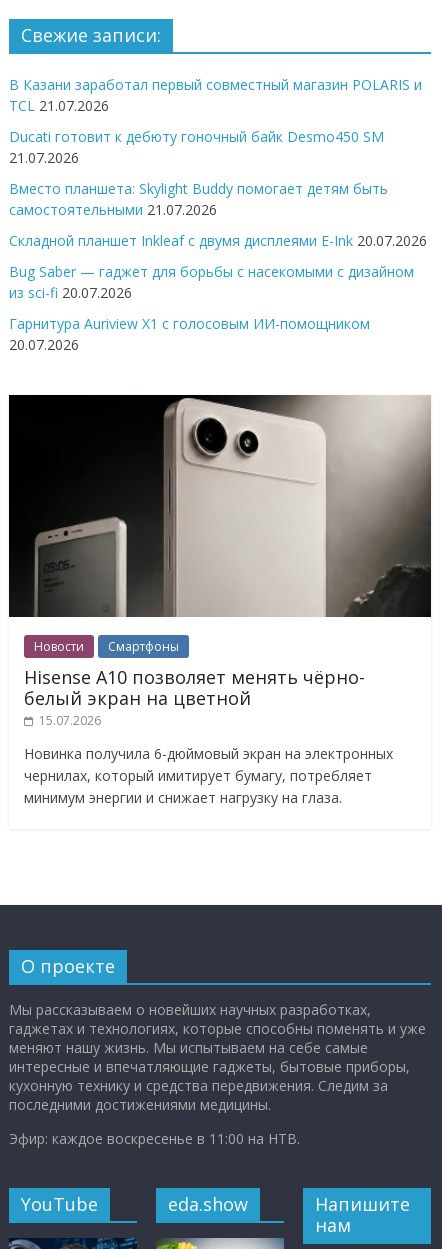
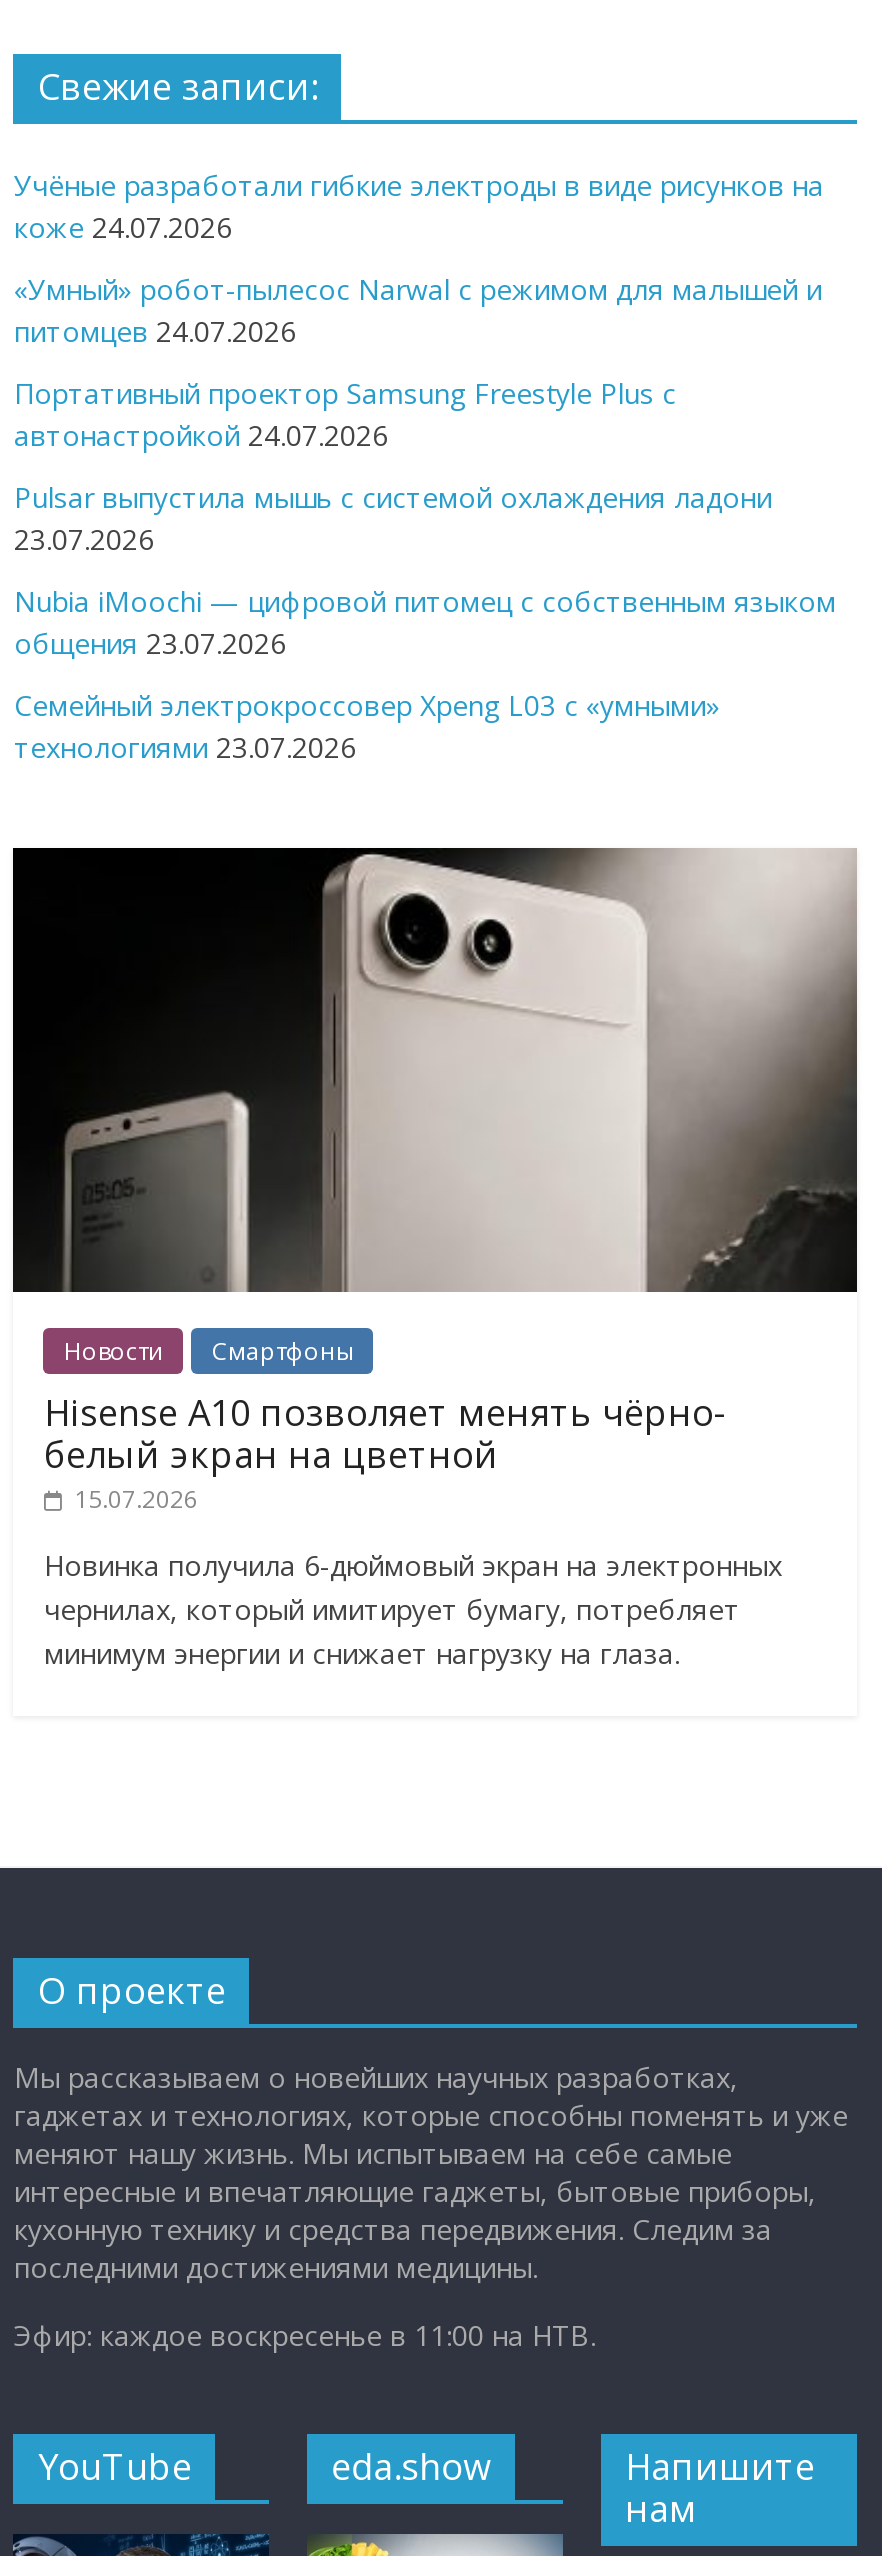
[9,75,422,115] В Казани заработал первый совместный магазин POLARIS и | TCL 21.07.2026 -> [14,167,824,247] Учёные разработали гибкие электроды в виде рисунков на | коже 24.07.2026
[9,127,384,167] Ducati готовит к дебюту гоночный байк Desmo450 SM | 21.07.2026 -> [14,271,822,351] «Умный» робот-пылесос Narwal с режимом для малышей и | питомцев 24.07.2026
[9,179,388,219] Вместо планшета: Skylight Buddy помогает детям быть | самостоятельными 21.07.2026 -> [14,375,676,455] Портативный проектор Samsung Freestyle Plus с | автонастройкой 24.07.2026
[9,231,427,250] Складной планшет Inkleaf с двумя дисплеями E-Ink 20.07.2026 -> [14,479,772,559] Pulsar выпустила мышь с системой охлаждения ладони | 23.07.2026
[9,262,414,302] Bug Saber — гаджет для борьбы с насекомыми с дизайном | из sci-fi 20.07.2026 -> [14,583,836,663] Nubia iMoochi — цифровой питомец с собственным языком | общения 23.07.2026
[9,314,370,354] Гарнитура Auriview X1 с голосовым ИИ-помощником | 20.07.2026 -> [14,687,720,767] Семейный электрокроссовер Xpeng L03 с «умными» | технологиями 23.07.2026

